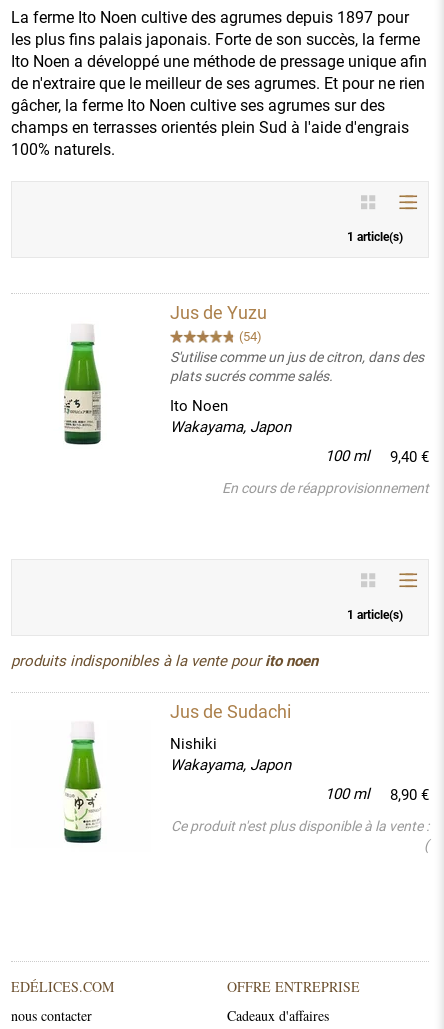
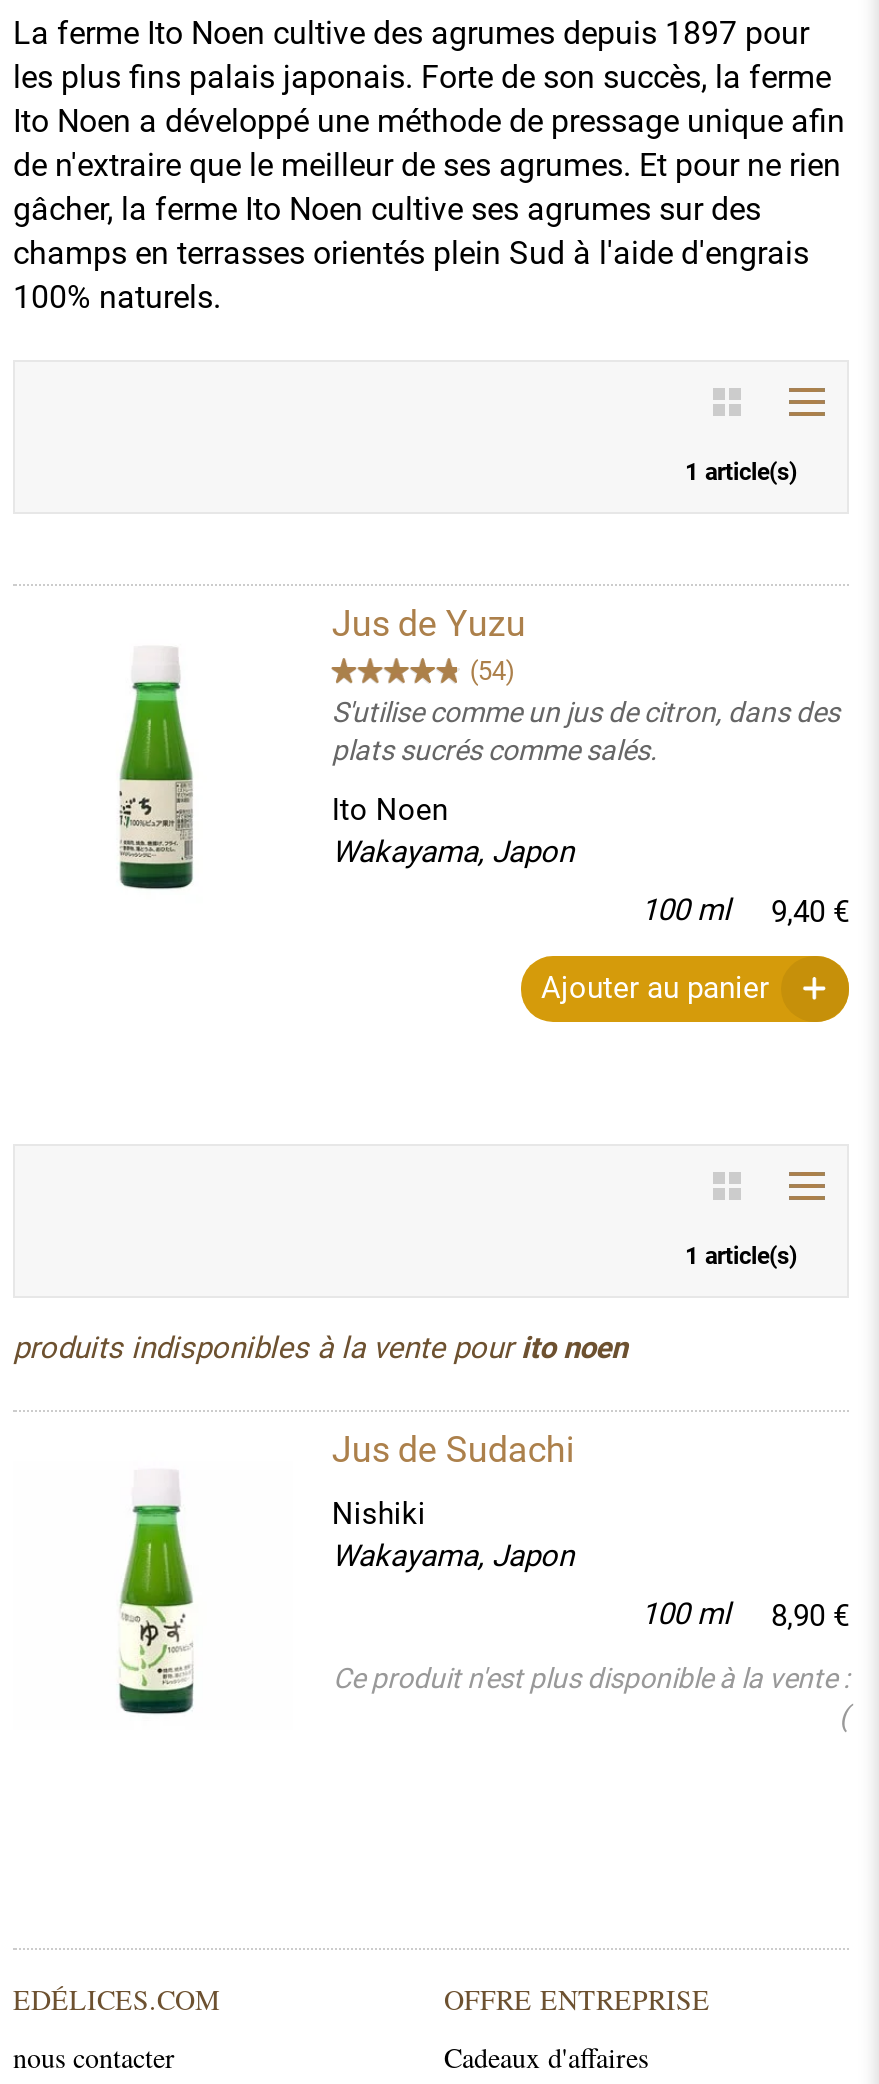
[222,480,429,496] En cours de réapprovisionnement -> [541,971,769,1007] Ajouter au panier

